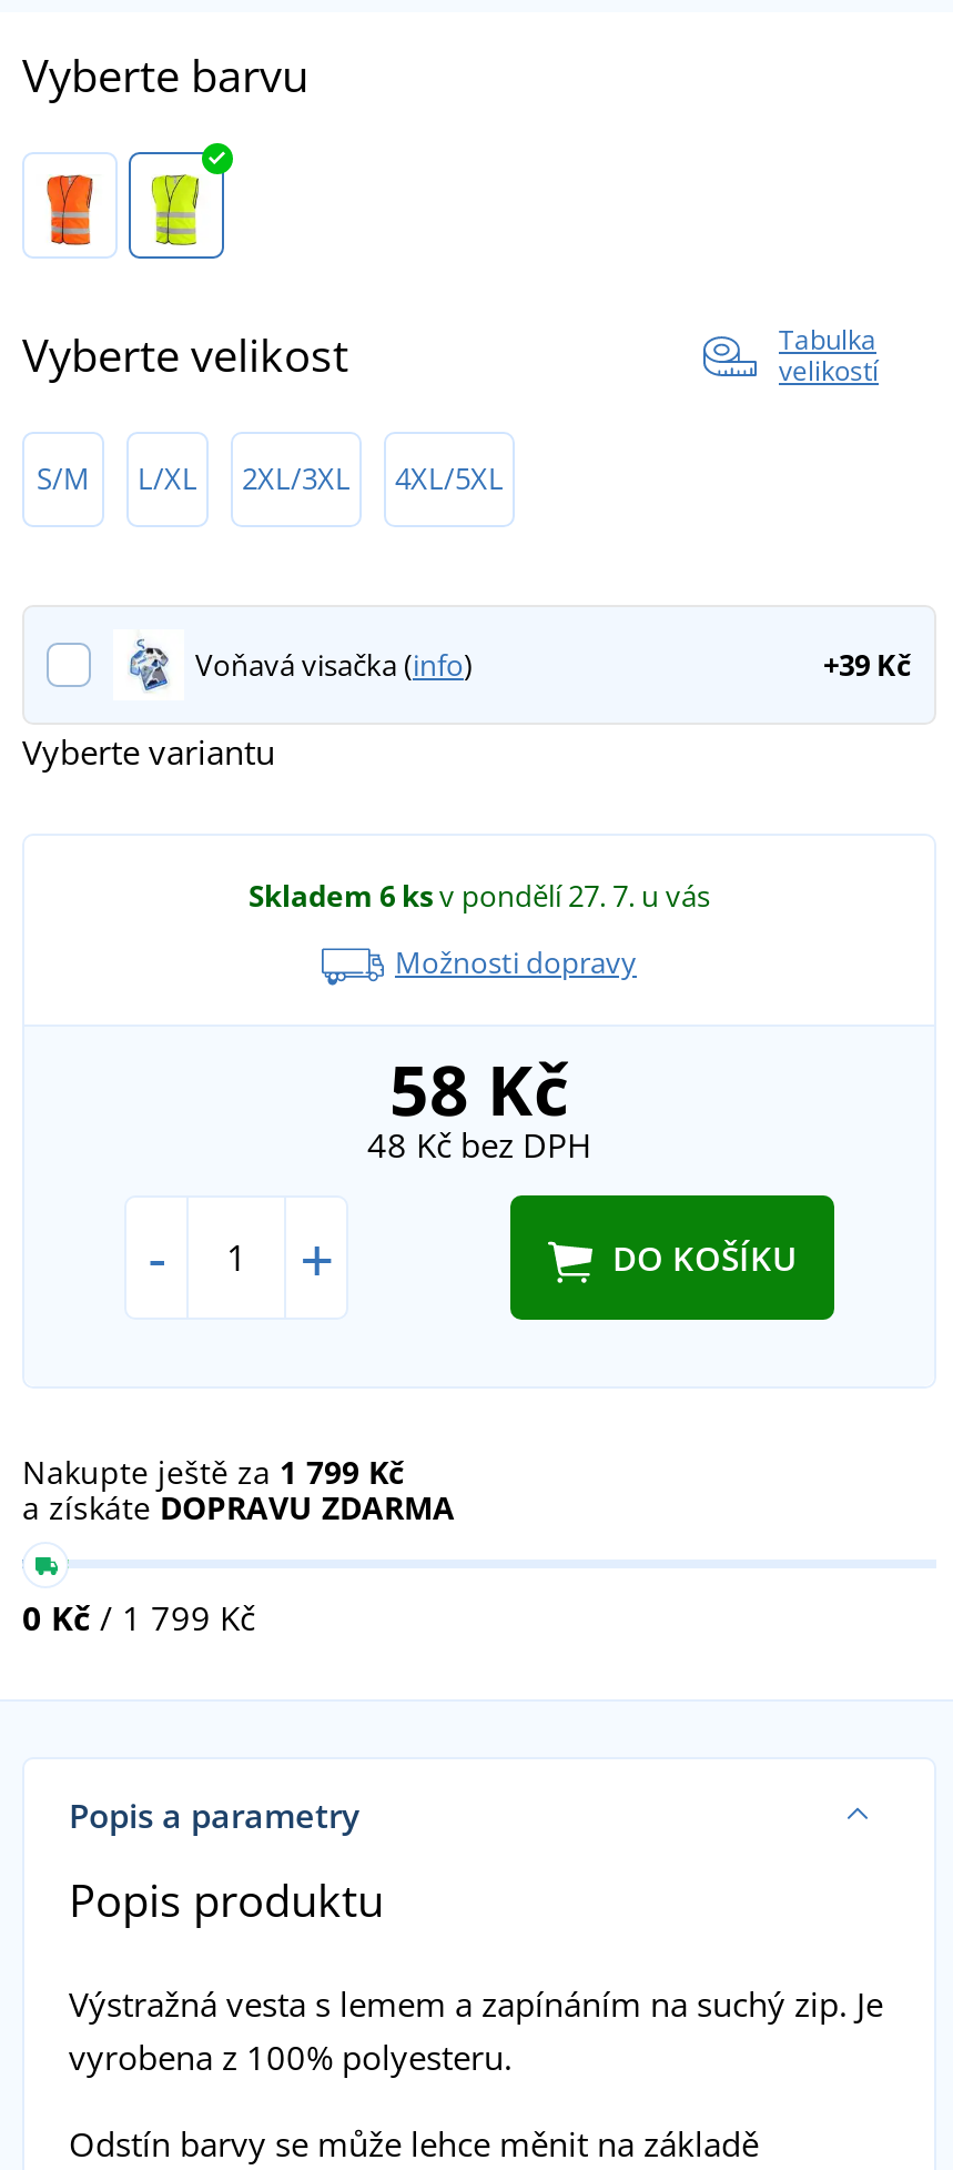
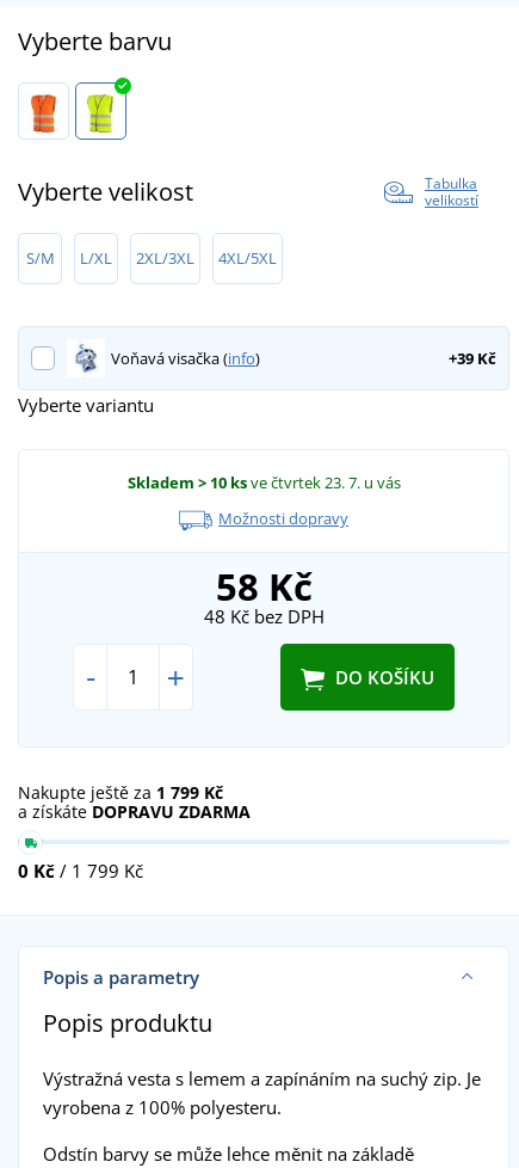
[249,876,710,916] Skladem 6 ks v pondělí 27. 7. u vás -> [127,472,400,493] Skladem > 10 ks ve čtvrtek 23. 7. u vás

